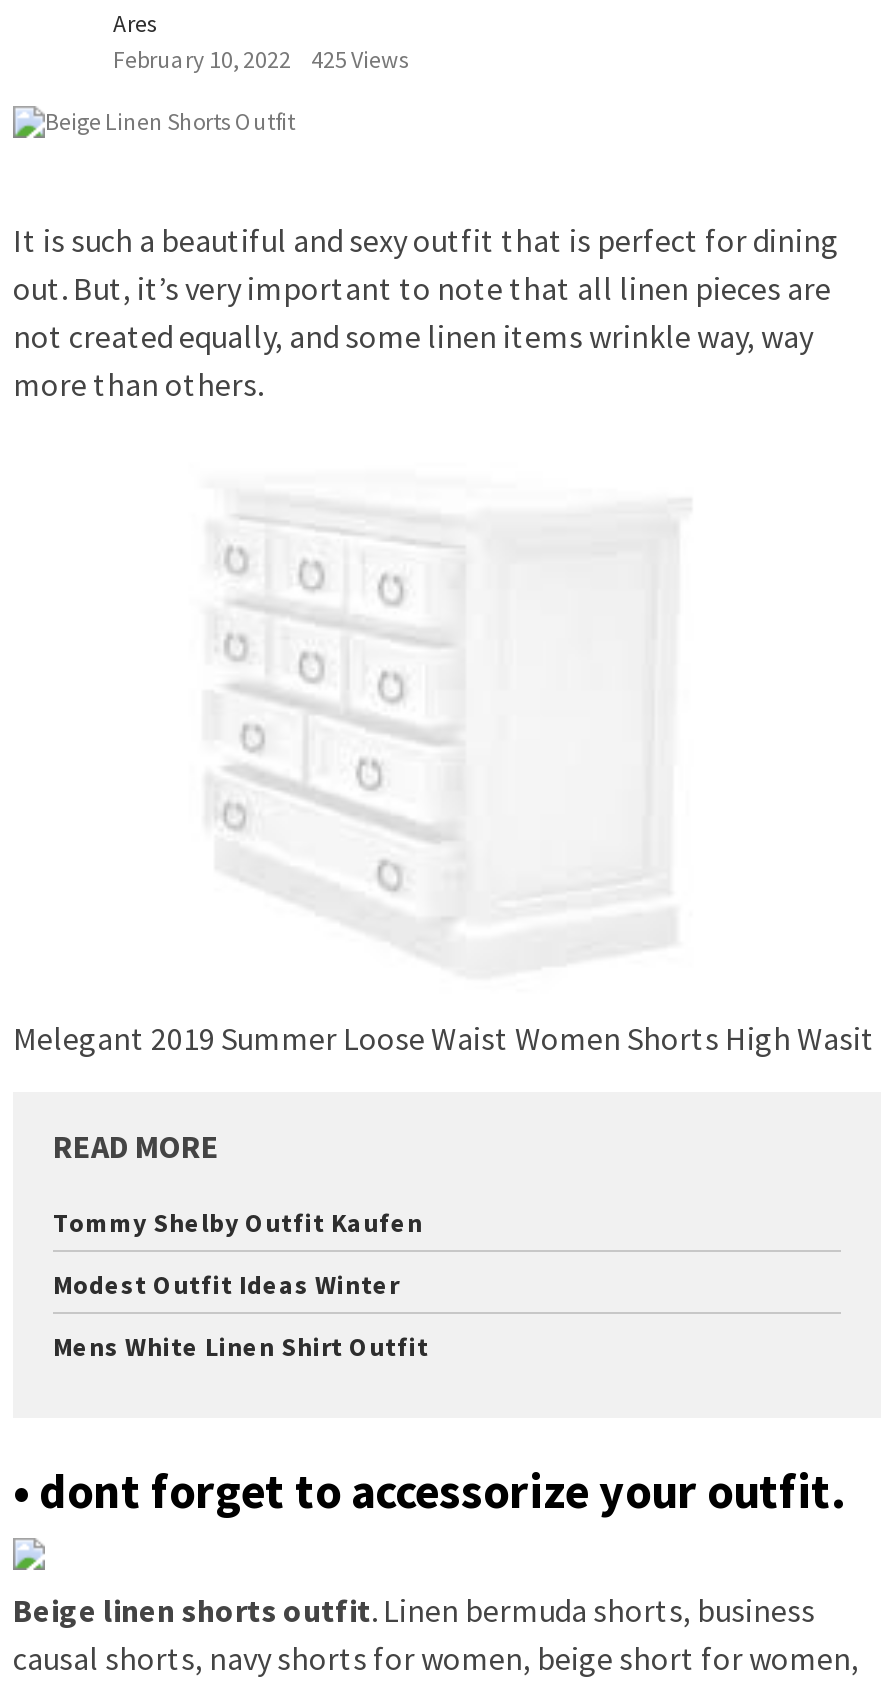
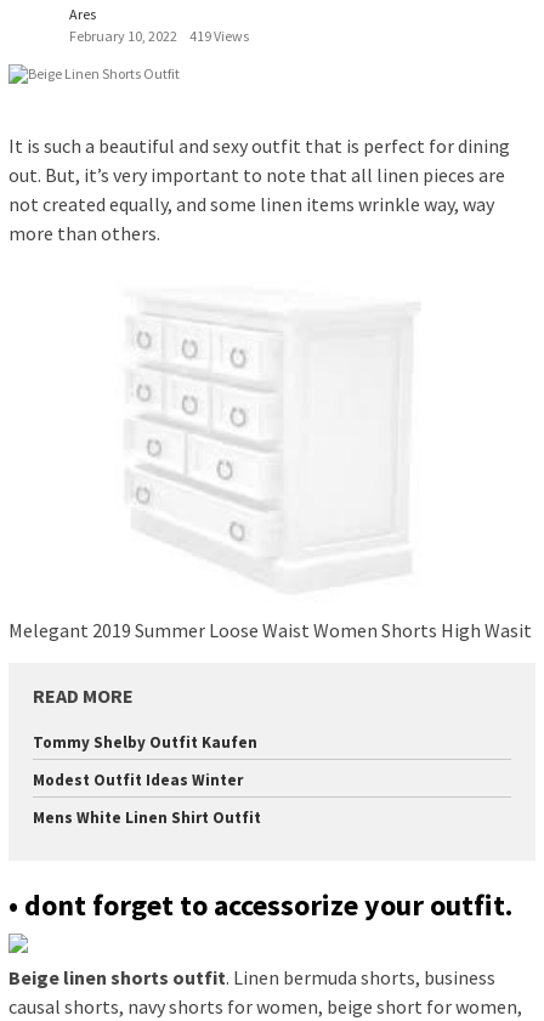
[113,45,409,75] February 10, 2022 425 Views -> [69,27,249,45] February 10, 2022 419 Views

